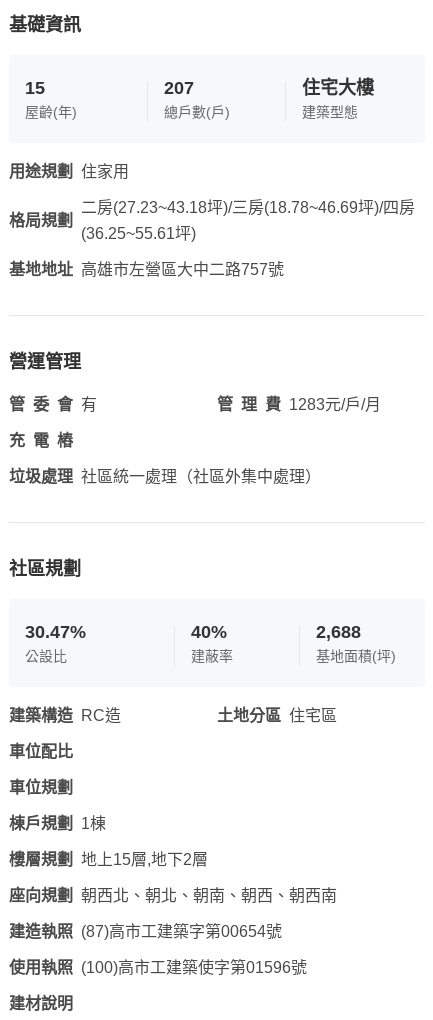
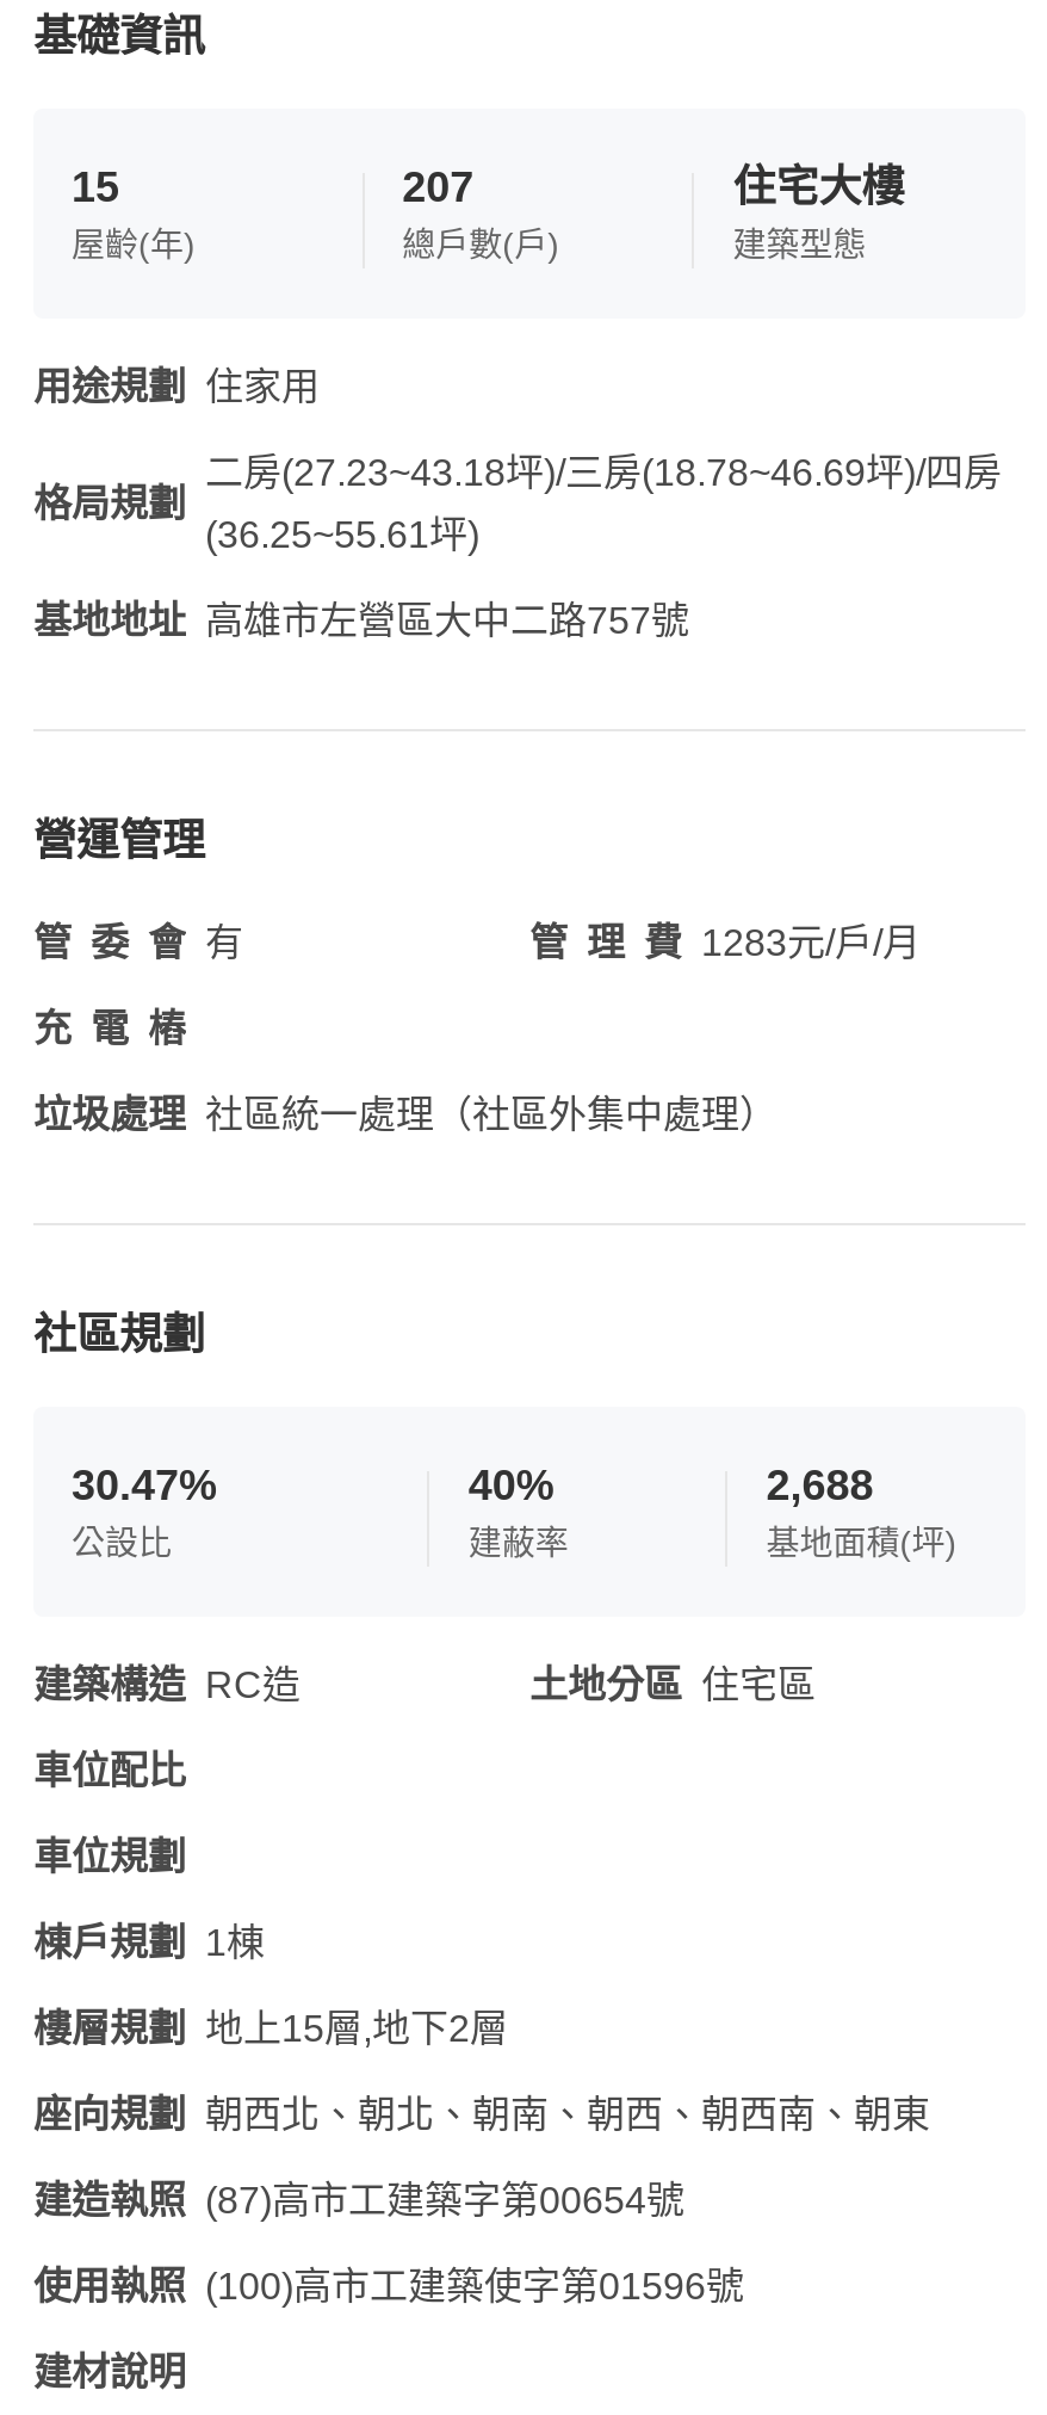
[9,887,337,904] 座向規劃 朝西北、朝北、朝南、朝西、朝西南 -> [33,2094,930,2135] 座向規劃 朝西北、朝北、朝南、朝西、朝西南、朝東

